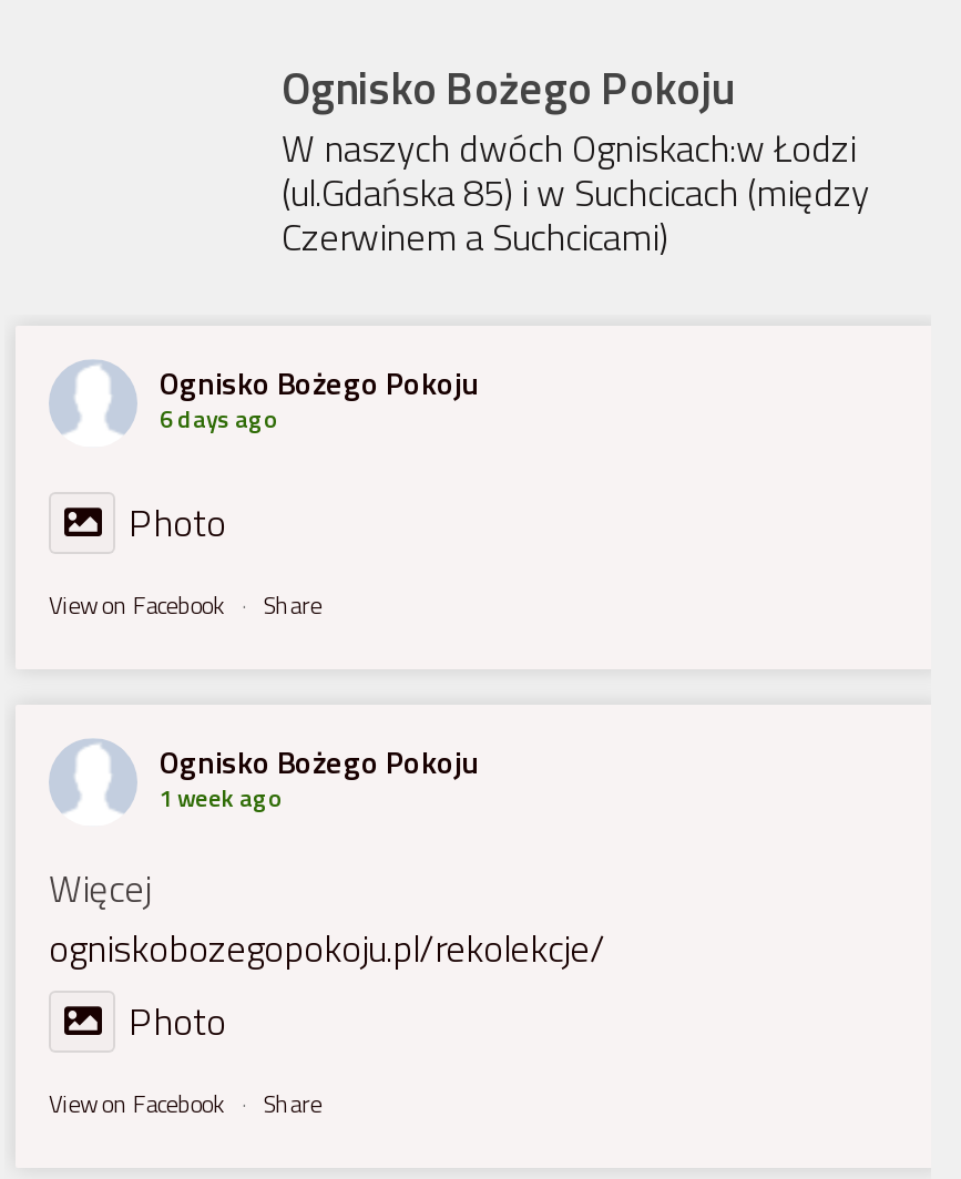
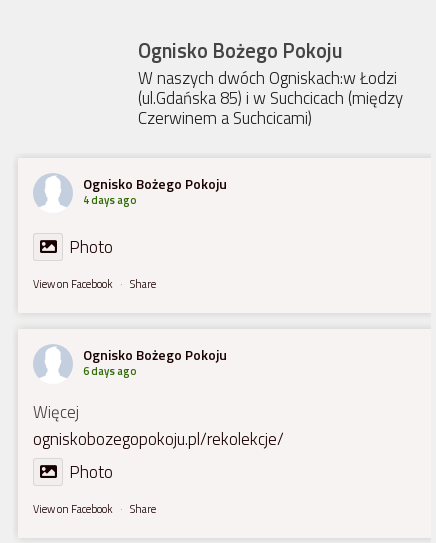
[160,402,279,437] 6 days ago -> [83,192,137,208] 4 days ago
[160,781,284,816] 1 week ago -> [83,363,137,379] 6 days ago

